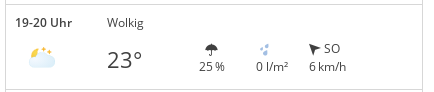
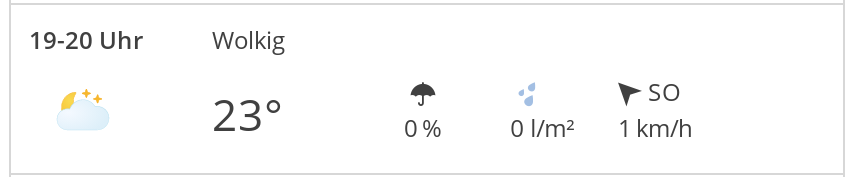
[199,58,225,75] 25 % -> [404,110,442,144] 0 %
[309,58,346,75] 6 km/h -> [618,110,692,144] 1 km/h

